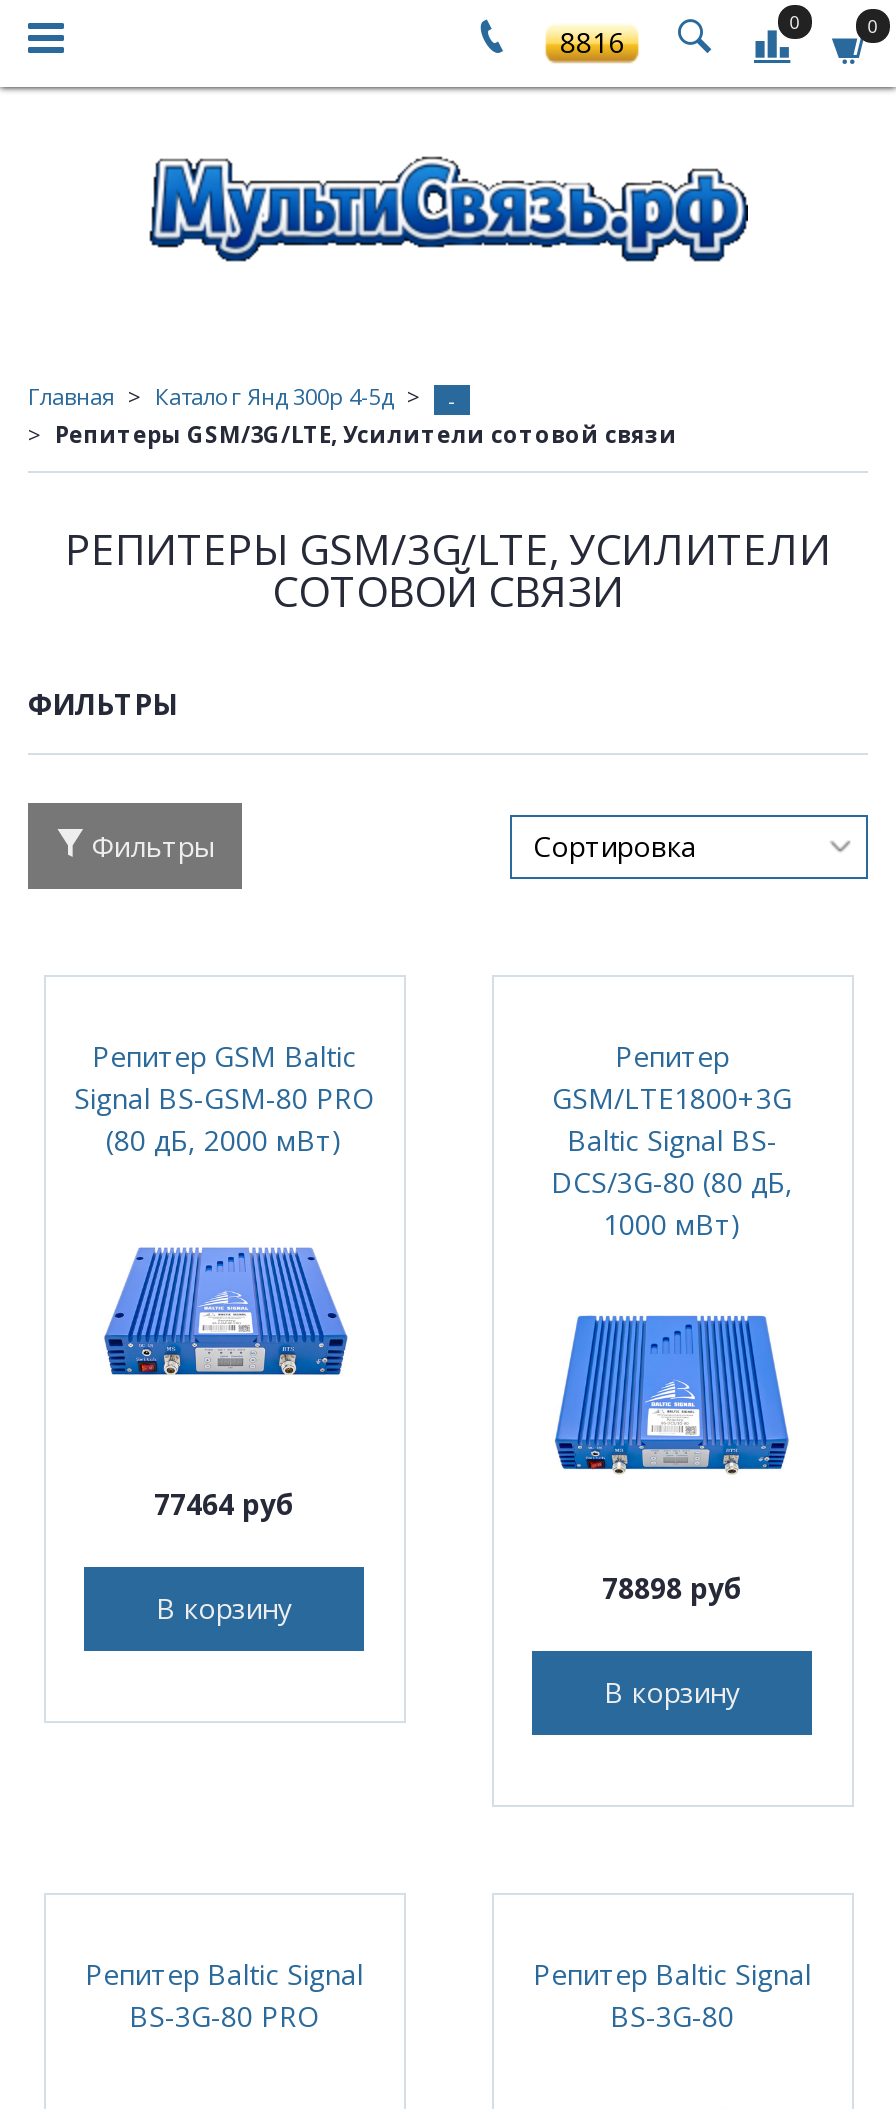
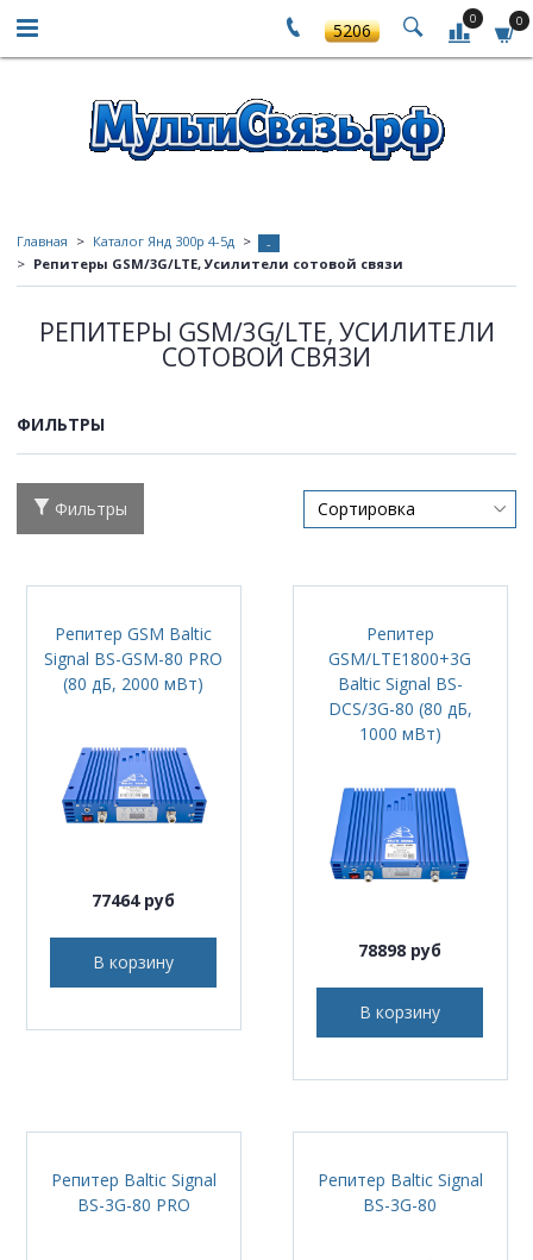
[560,23,624,61] 8816 -> [333,19,371,42] 5206

